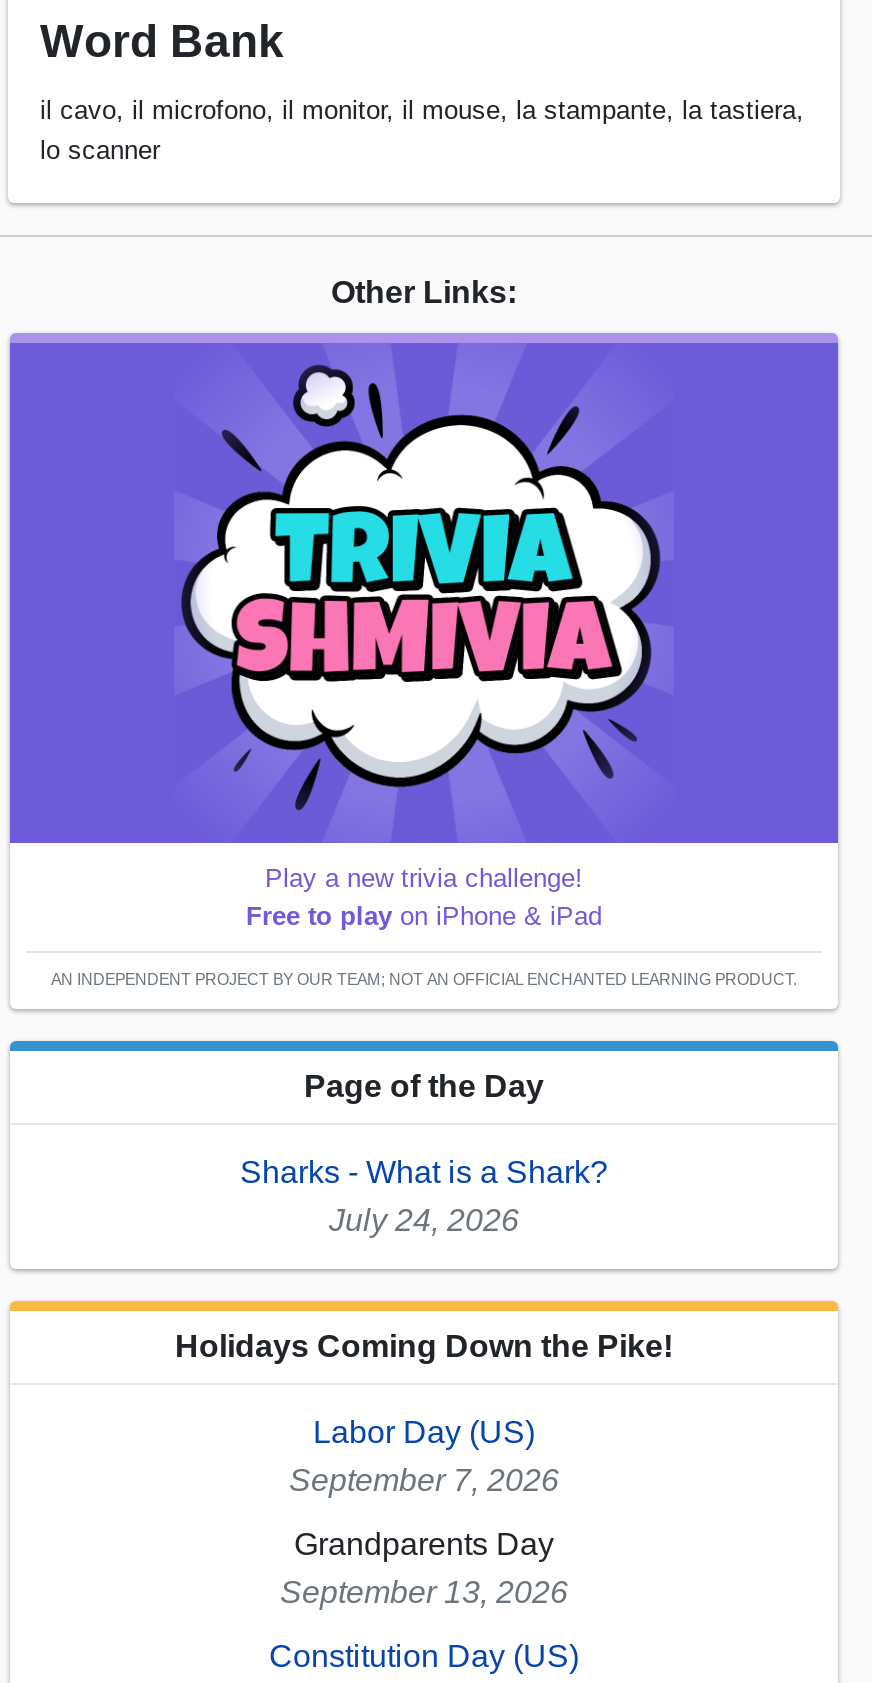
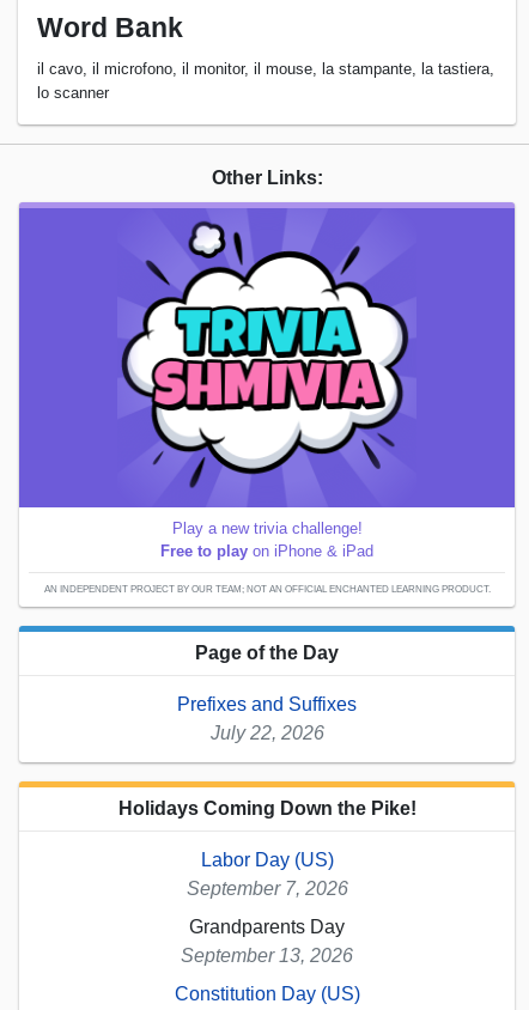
[240,1156,608,1238] Sharks - What is a Shark? | July 24, 2026 -> [177,695,357,744] Prefixes and Suffixes | July 22, 2026

